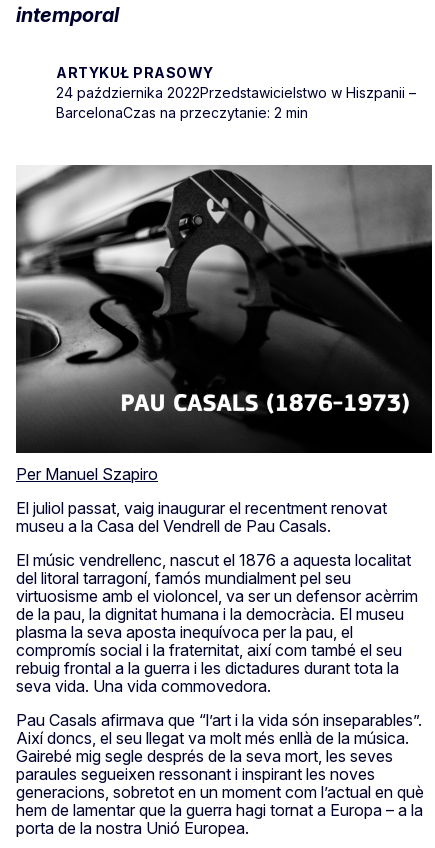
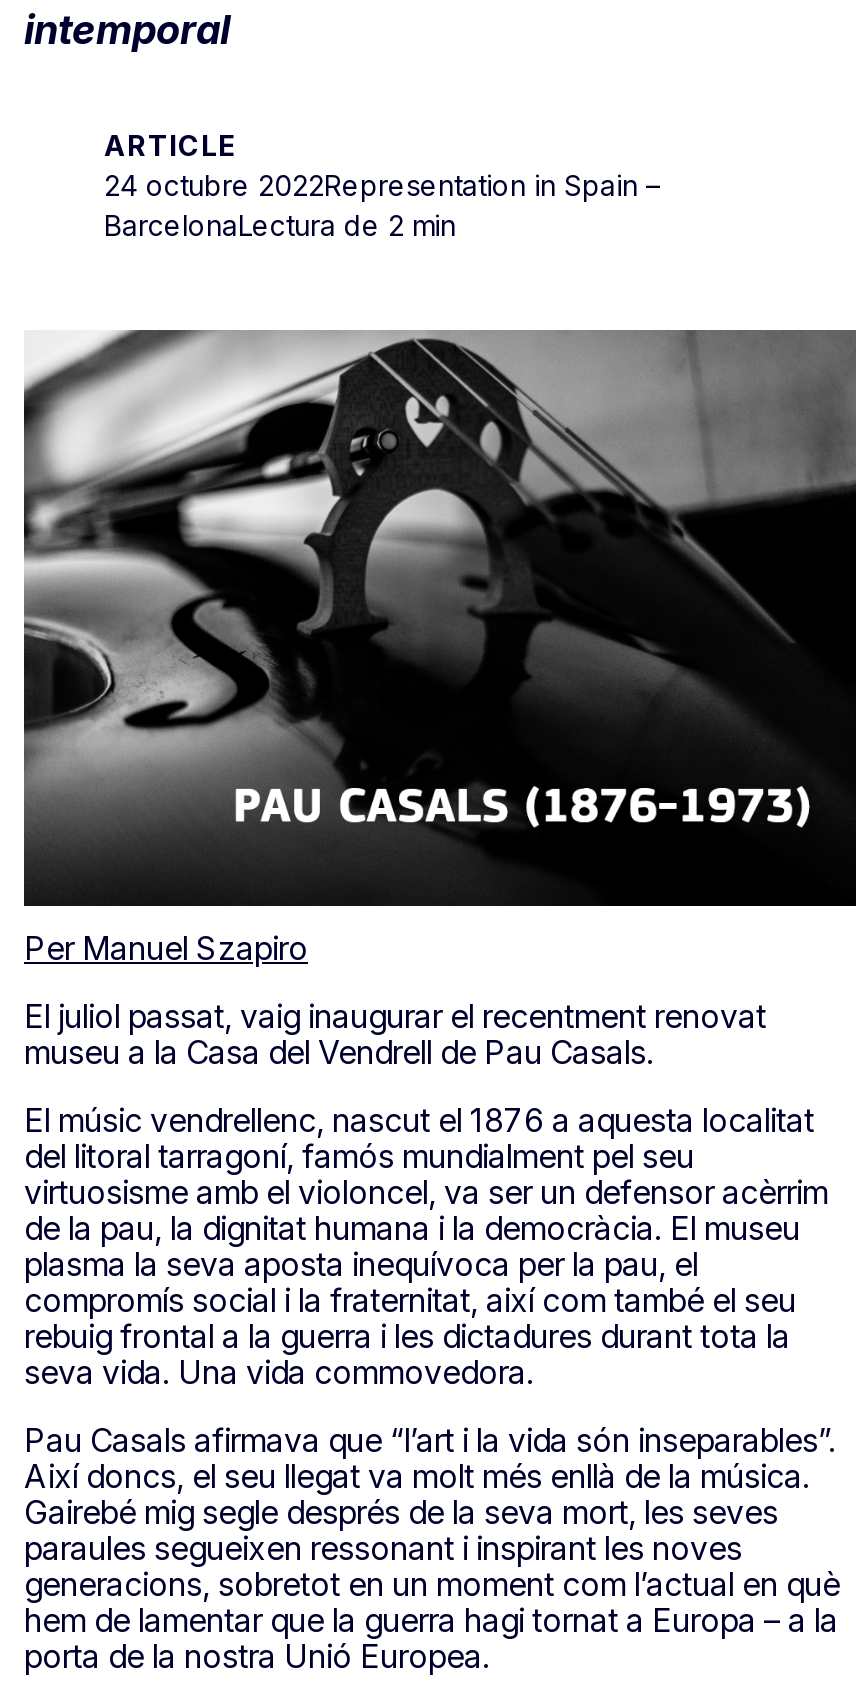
[56,64,416,121] ARTYKUŁ PRASOWY | 24 października 2022Przedstawicielstwo w Hiszpanii – | BarcelonaCzas na przeczytanie: 2 min -> [104,128,660,242] ARTICLE | 24 octubre 2022Representation in Spain – | BarcelonaLectura de 2 min

